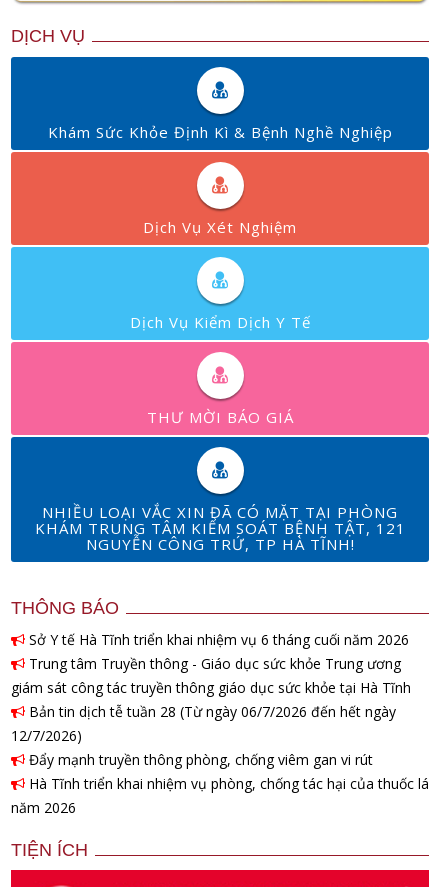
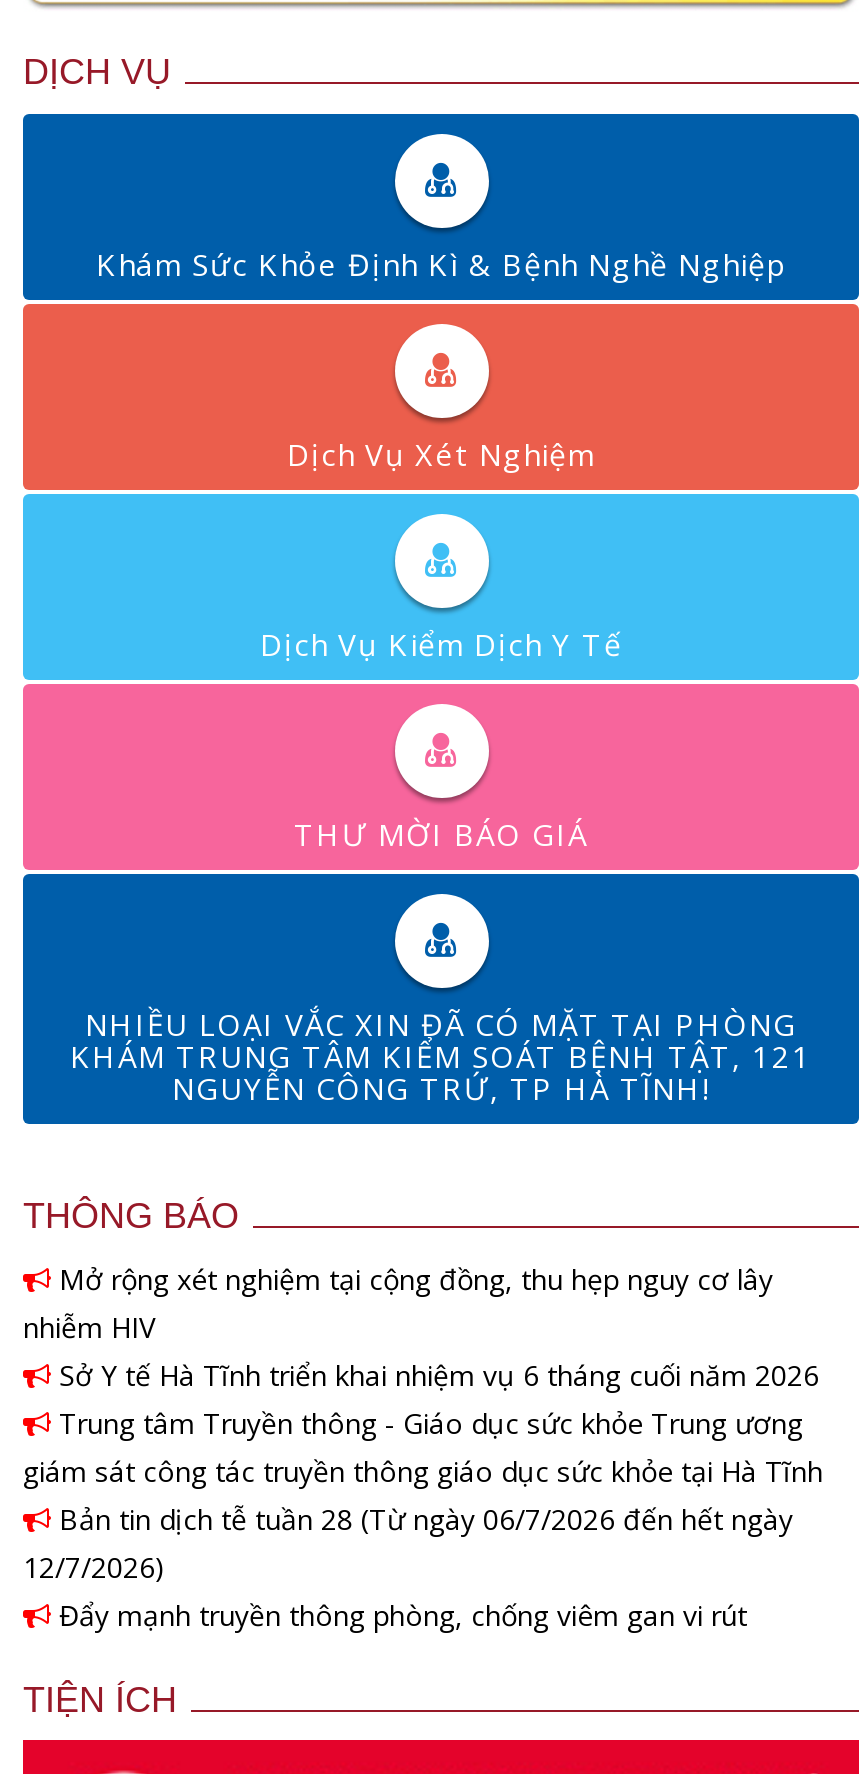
none -> [23,1261,773,1347] Mở rộng xét nghiệm tại cộng đồng, thu hẹp nguy cơ lây | nhiễm HIV
moved [11,630,411,769] -> [23,1357,823,1635]: Sở Y tế Hà Tĩnh triển khai nhiệm vụ 6 tháng cuối năm 2026 | Trung tâm Truyền thông - Giáo dục sức khỏe Trung ương | giám sát công tác truyền thông giáo dục sức khỏe tại Hà Tĩnh | Bản tin dịch tễ tuần 28 (Từ ngày 06/7/2026 đến hết ngày | 12/7/2026) | Đẩy mạnh truyền thông phòng, chống viêm gan vi rút
[11,774,429,817] Hà Tĩnh triển khai nhiệm vụ phòng, chống tác hại của thuốc lá | năm 2026 -> none

